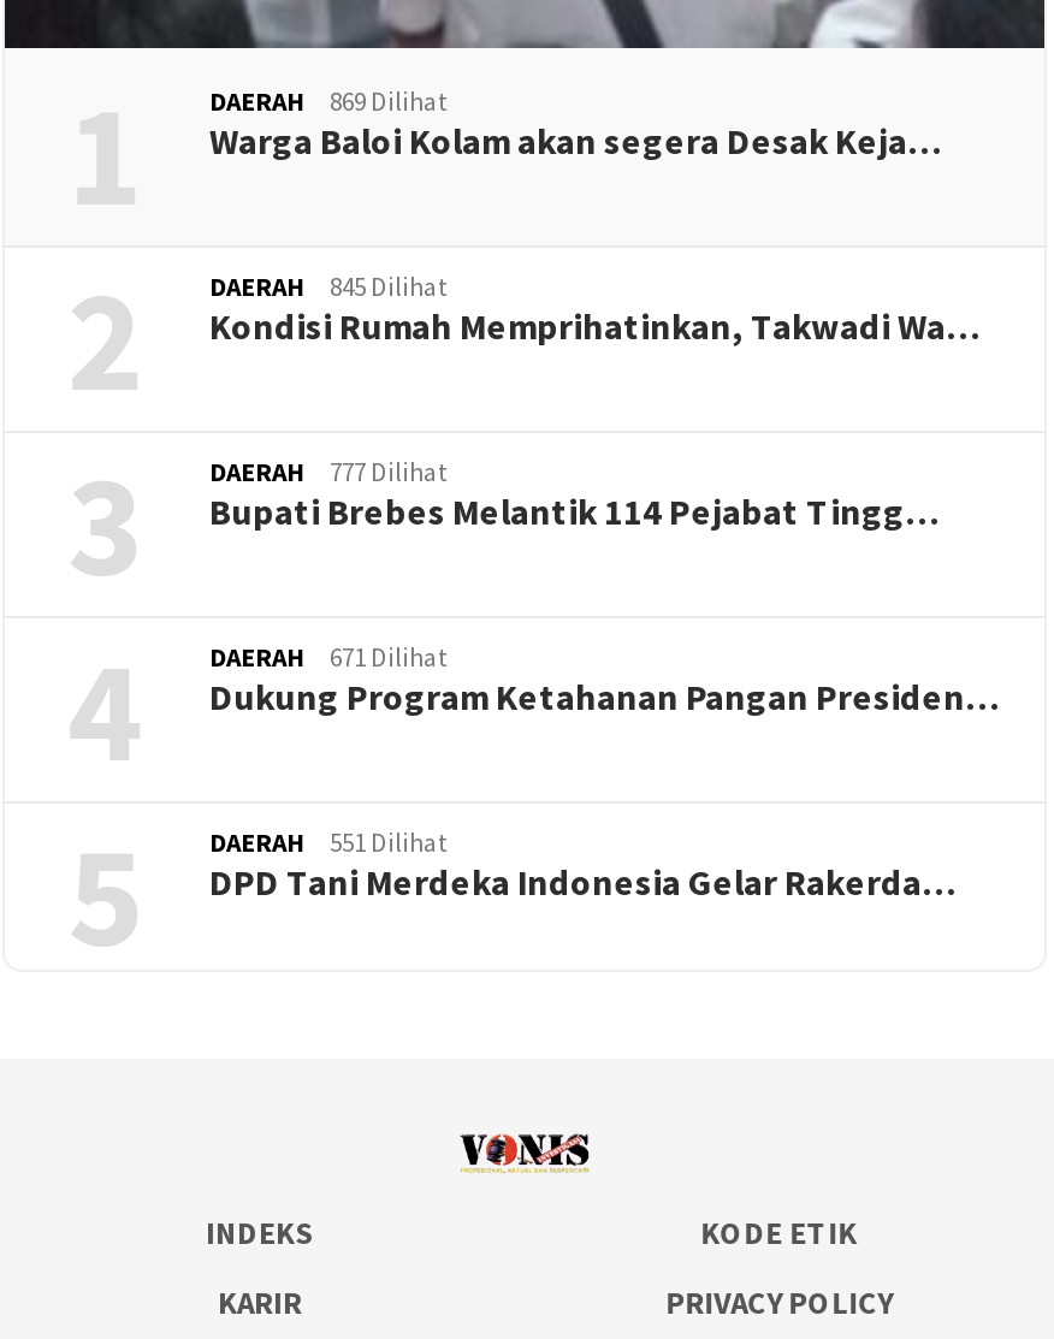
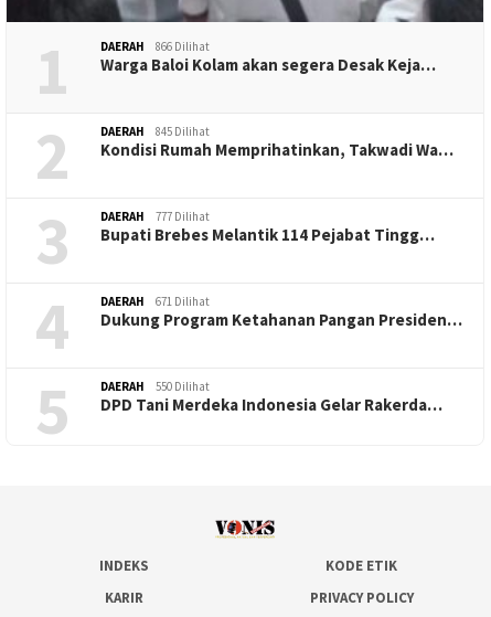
[209,84,448,118] DAERAH 869 Dilihat -> [100,39,210,54] DAERAH 866 Dilihat
[209,826,448,859] DAERAH 551 Dilihat -> [100,379,210,394] DAERAH 550 Dilihat

